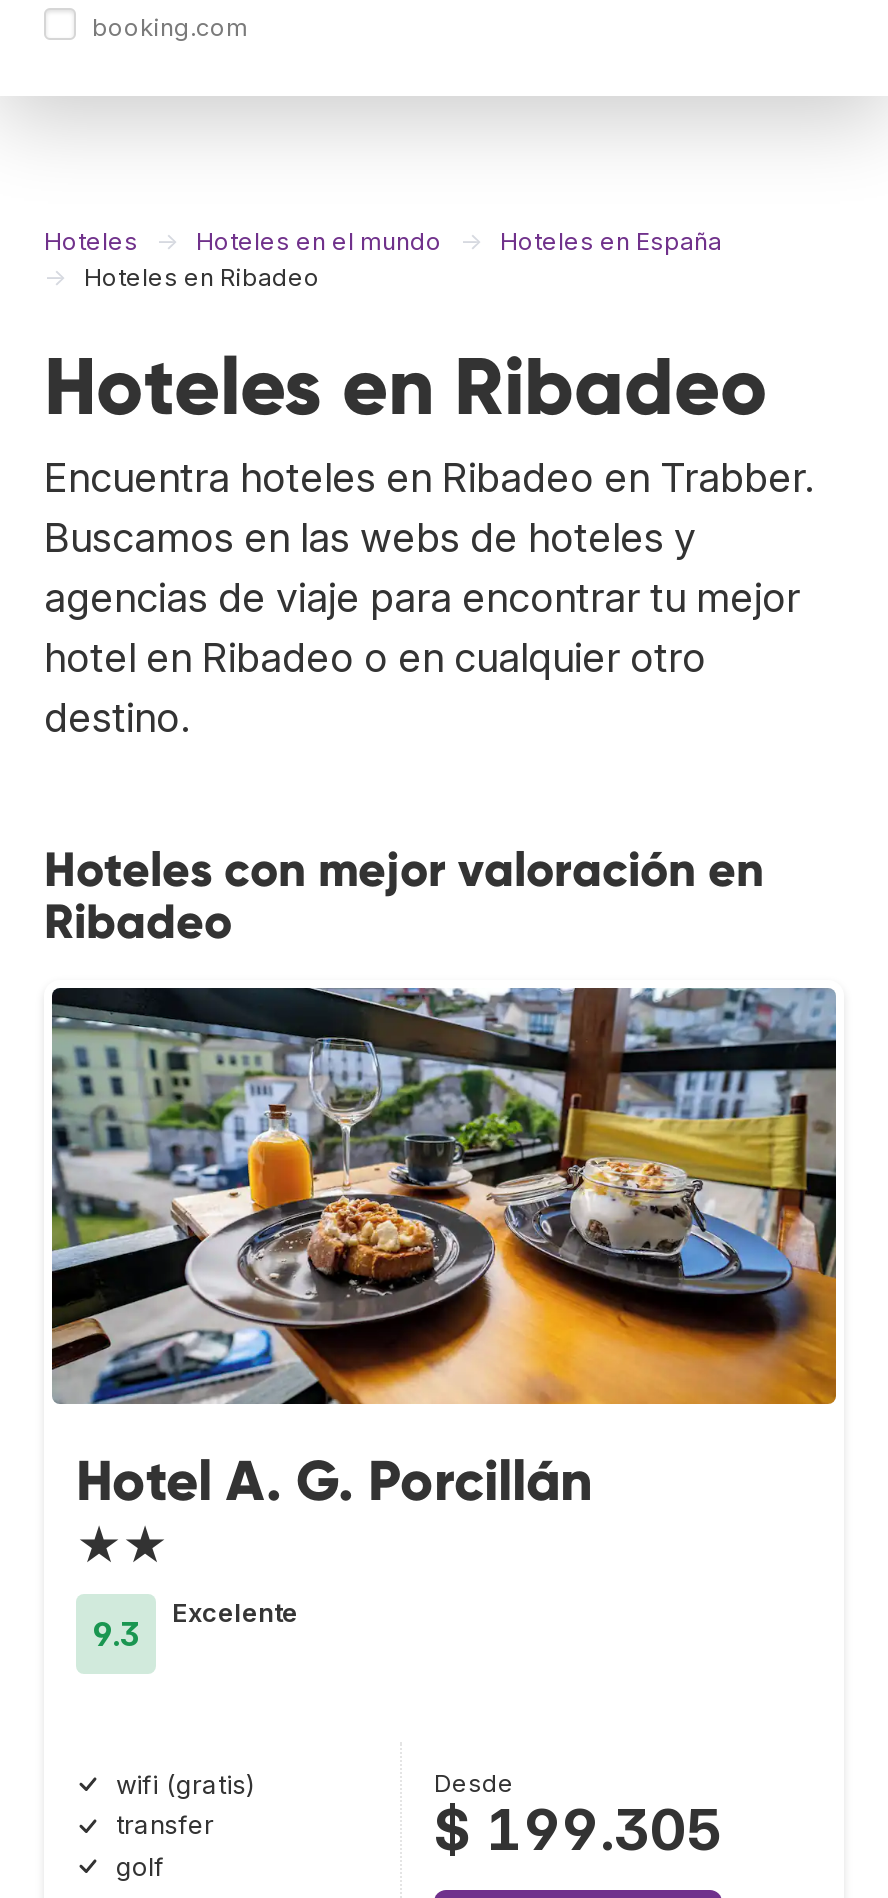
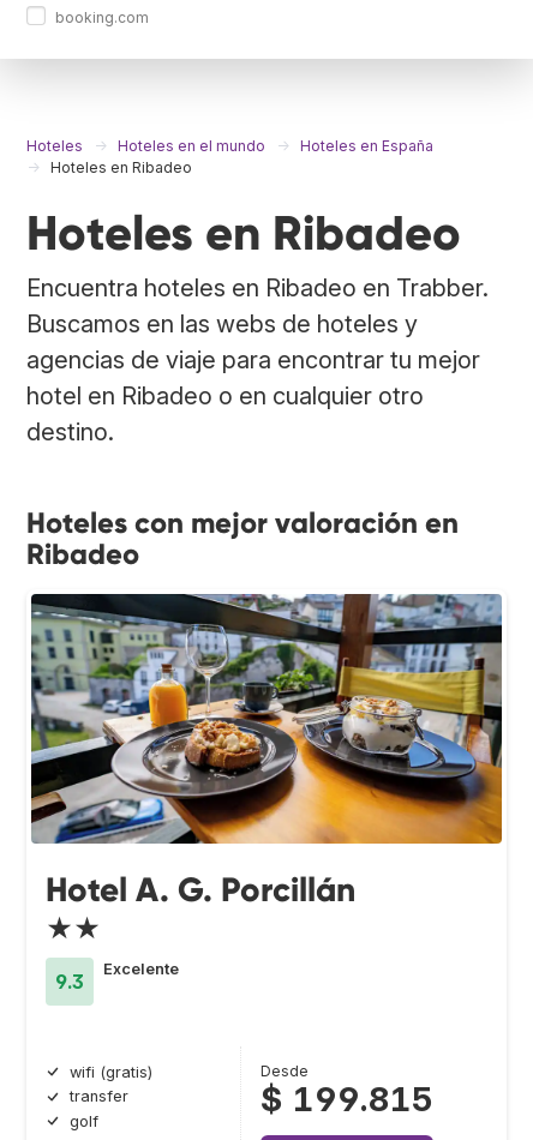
[434,1795,722,1863] $ 199.305 -> [260,1078,433,1119] $ 199.815

